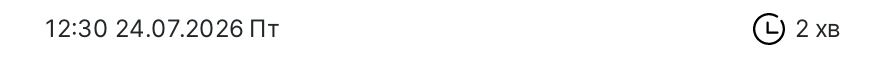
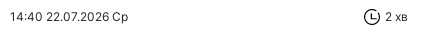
[45,13,279,43] 12:30 24.07.2026 Пт -> [10,9,128,24] 14:40 22.07.2026 Ср

